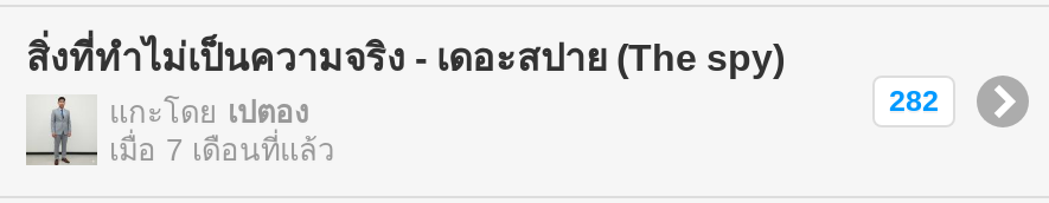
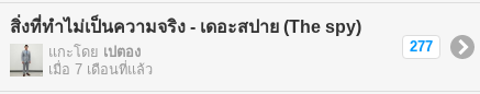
[889,85,939,118] 282 -> [410,39,433,55] 277

